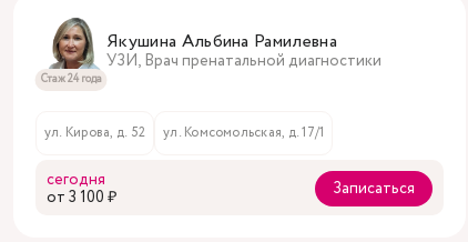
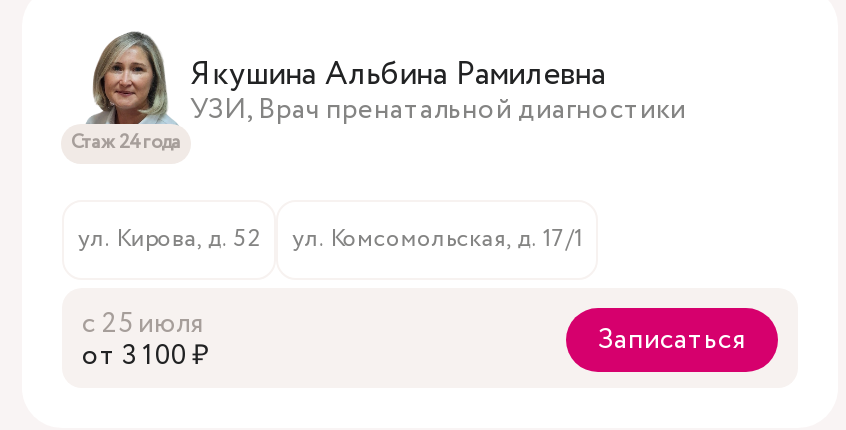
[47,169,105,191] сегодня -> [82,304,204,344] с 25 июля

